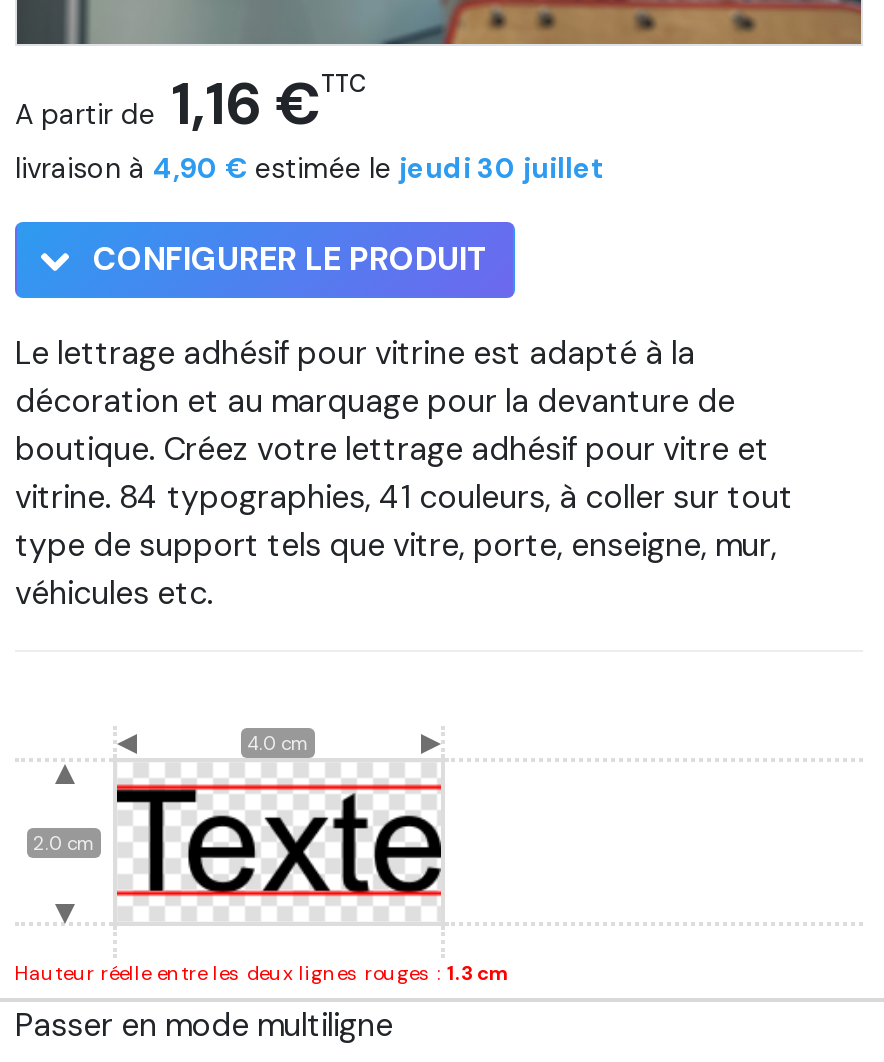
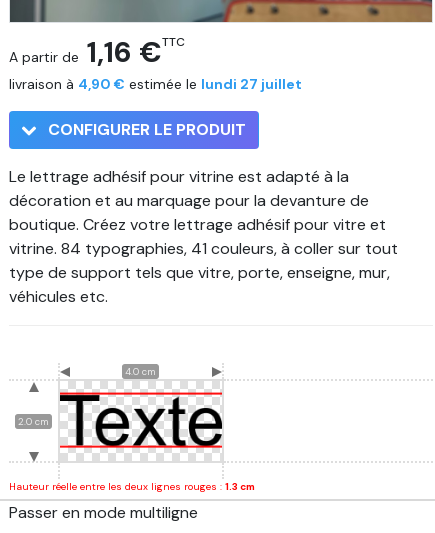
[15,150,605,186] livraison à 4,90 €estimée le jeudi 30 juillet -> [9,75,302,93] livraison à 4,90 €estimée le lundi 27 juillet

